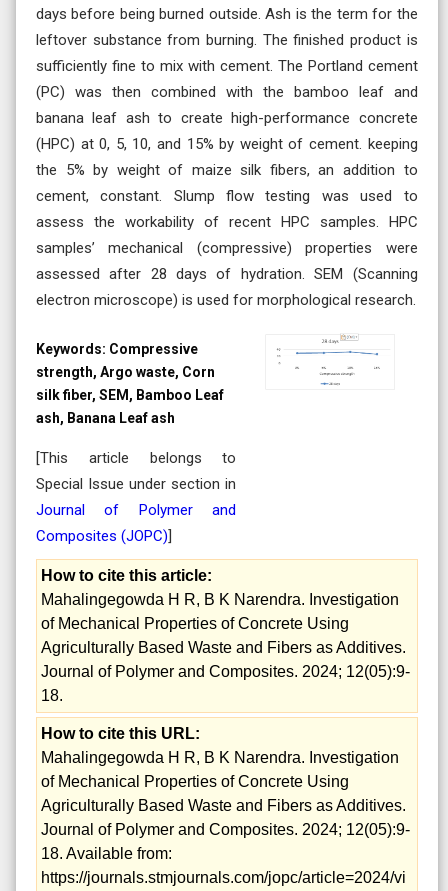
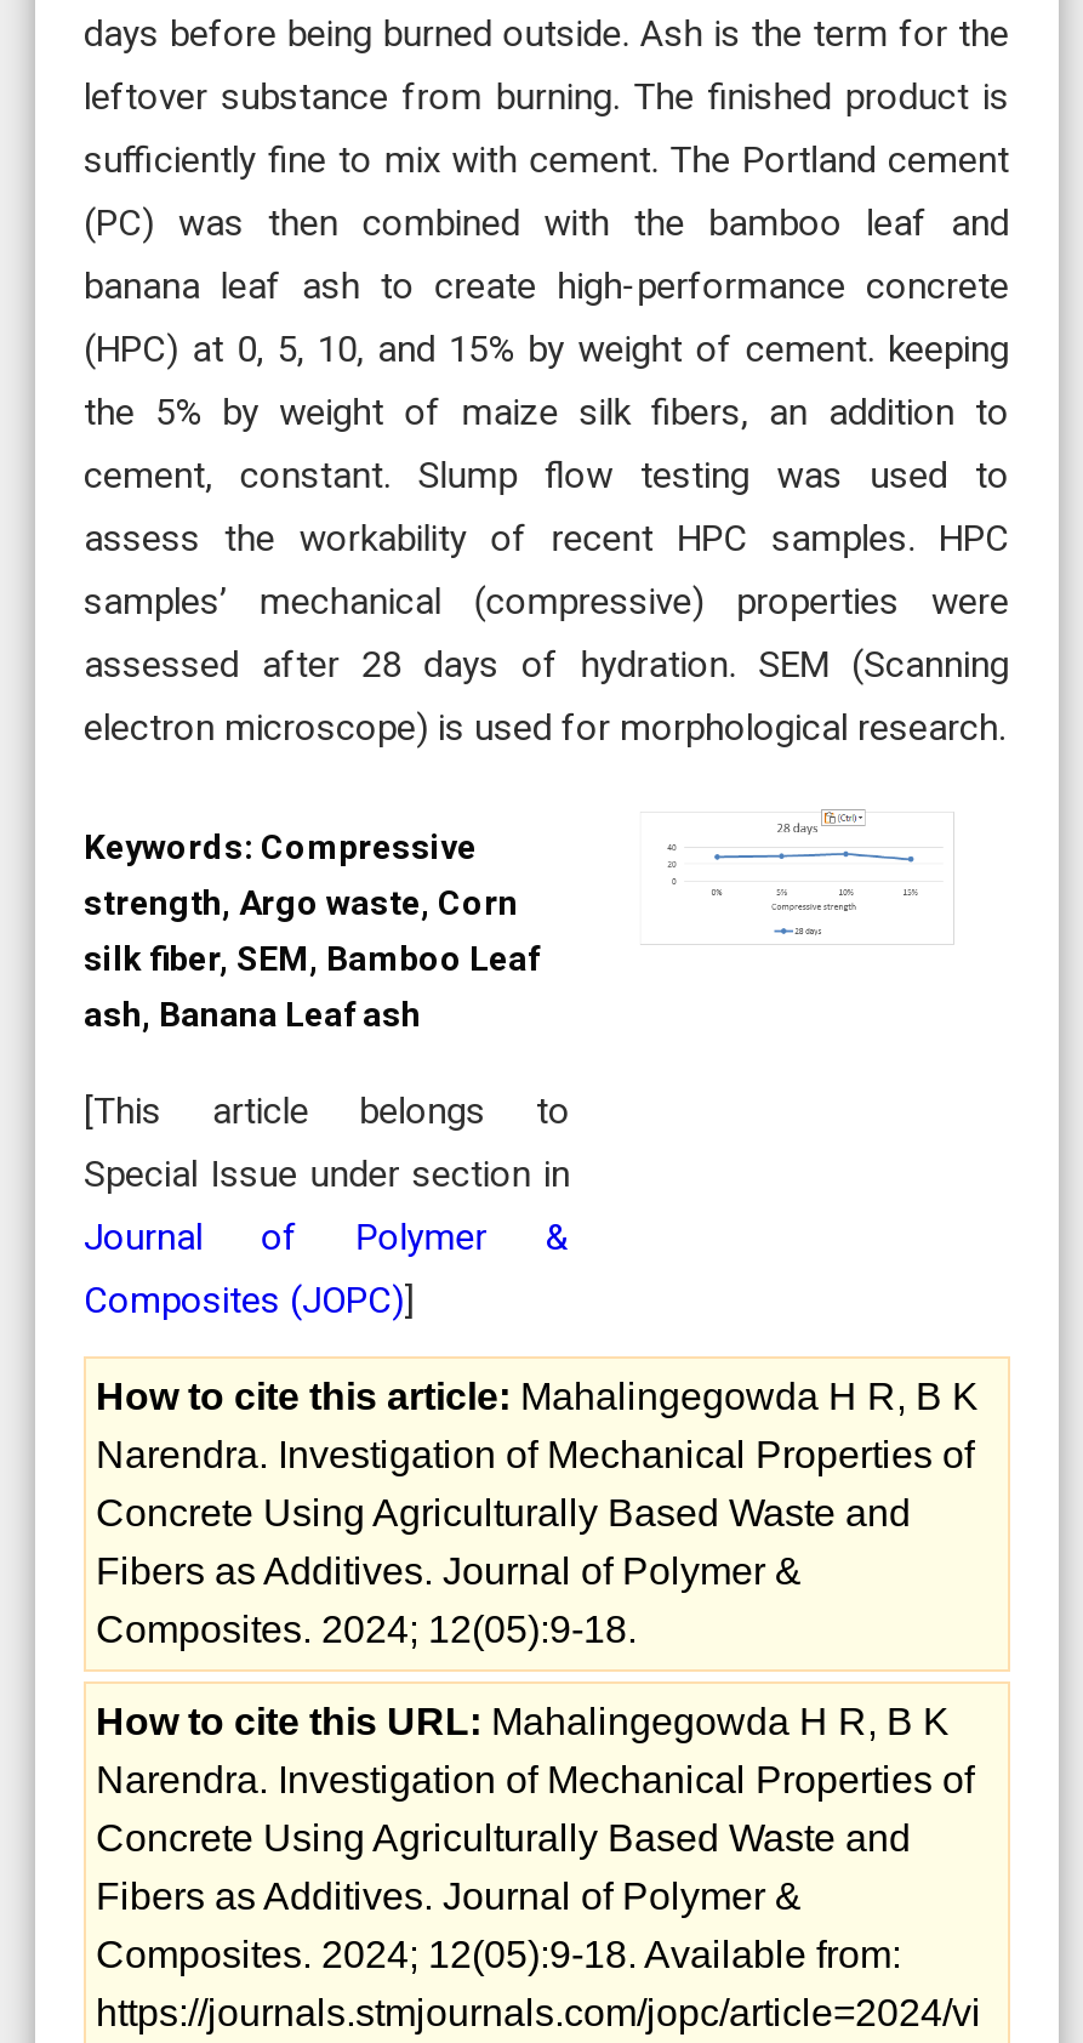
[36,501,236,519] Journal of Polymer and -> [84,1215,570,1259] Journal of Polymer &
[41,567,410,704] How to cite this article: | Mahalingegowda H R, B K Narendra. Investigation | of Mechanical Properties of Concrete Using | Agriculturally Based Waste and Fibers as Additives. | Journal of Polymer and Composites. 2024; 12(05):9- | 18. -> [96,1375,979,1649] How to cite this article: Mahalingegowda H R, B K | Narendra. Investigation of Mechanical Properties of | Concrete Using Agriculturally Based Waste and | Fibers as Additives. Journal of Polymer & | Composites. 2024; 12(05):9-18.
[41,725,410,862] How to cite this URL: | Mahalingegowda H R, B K Narendra. Investigation | of Mechanical Properties of Concrete Using | Agriculturally Based Waste and Fibers as Additives. | Journal of Polymer and Composites. 2024; 12(05):9- | 18. Available from: -> [96,1700,974,1975] How to cite this URL: Mahalingegowda H R, B K | Narendra. Investigation of Mechanical Properties of | Concrete Using Agriculturally Based Waste and | Fibers as Additives. Journal of Polymer & | Composites. 2024; 12(05):9-18. Available from:

